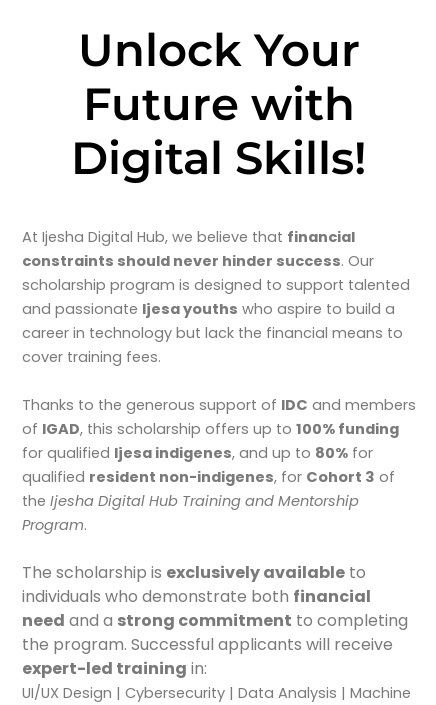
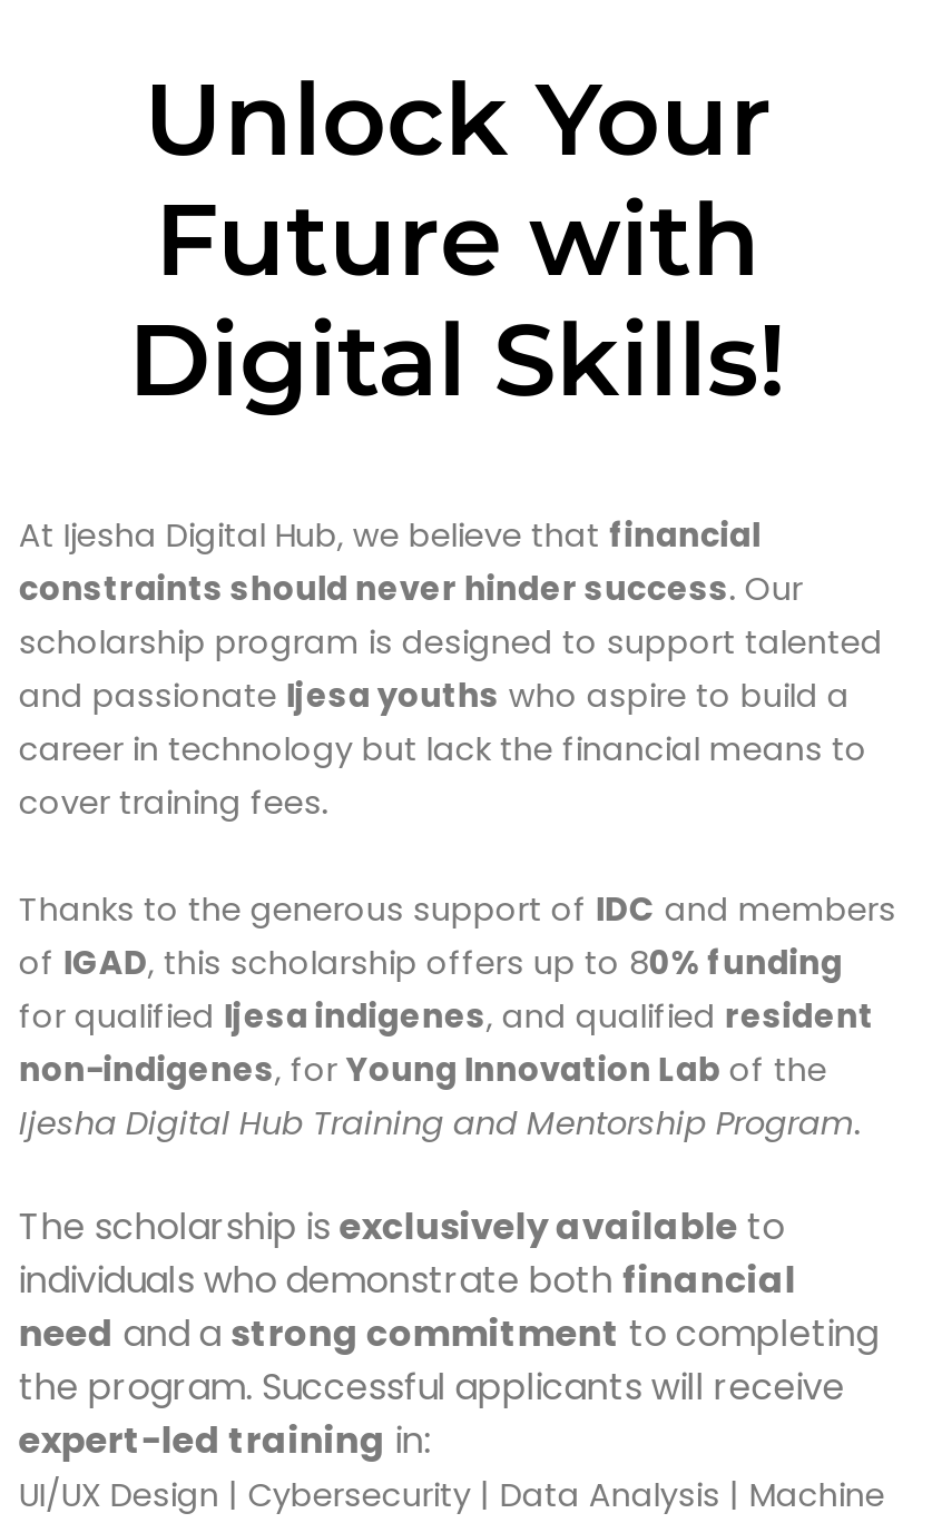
[22,418,399,534] of IGAD, this scholarship offers up to 100% funding | for qualified Ijesa indigenes, and up to 80% for | qualified resident non-indigenes, for Cohort 3 of | the Ijesha Digital Hub Training and Mentorship | Program. -> [19,940,874,1144] of IGAD, this scholarship offers up to 80% funding | for qualified Ijesa indigenes, and qualified resident | non-indigenes, for Young Innovation Lab of the | Ijesha Digital Hub Training and Mentorship Program.

